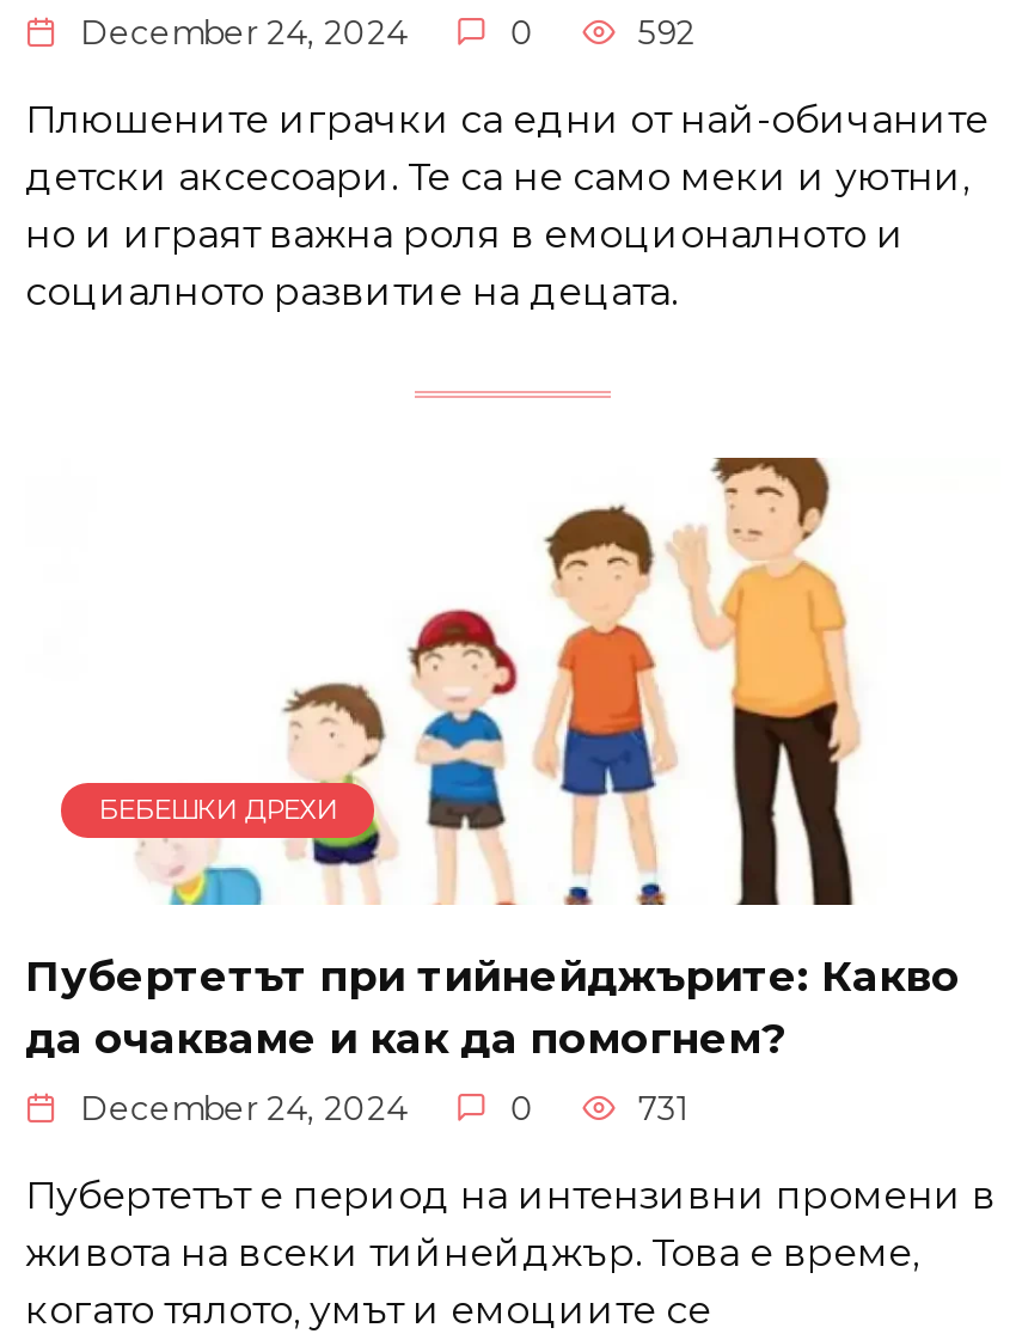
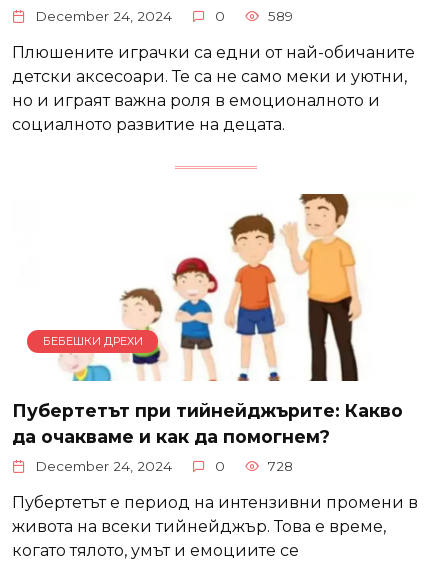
[638,14,695,52] 592 -> [268,8,293,24] 589
[638,1090,688,1128] 731 -> [268,458,293,474] 728

